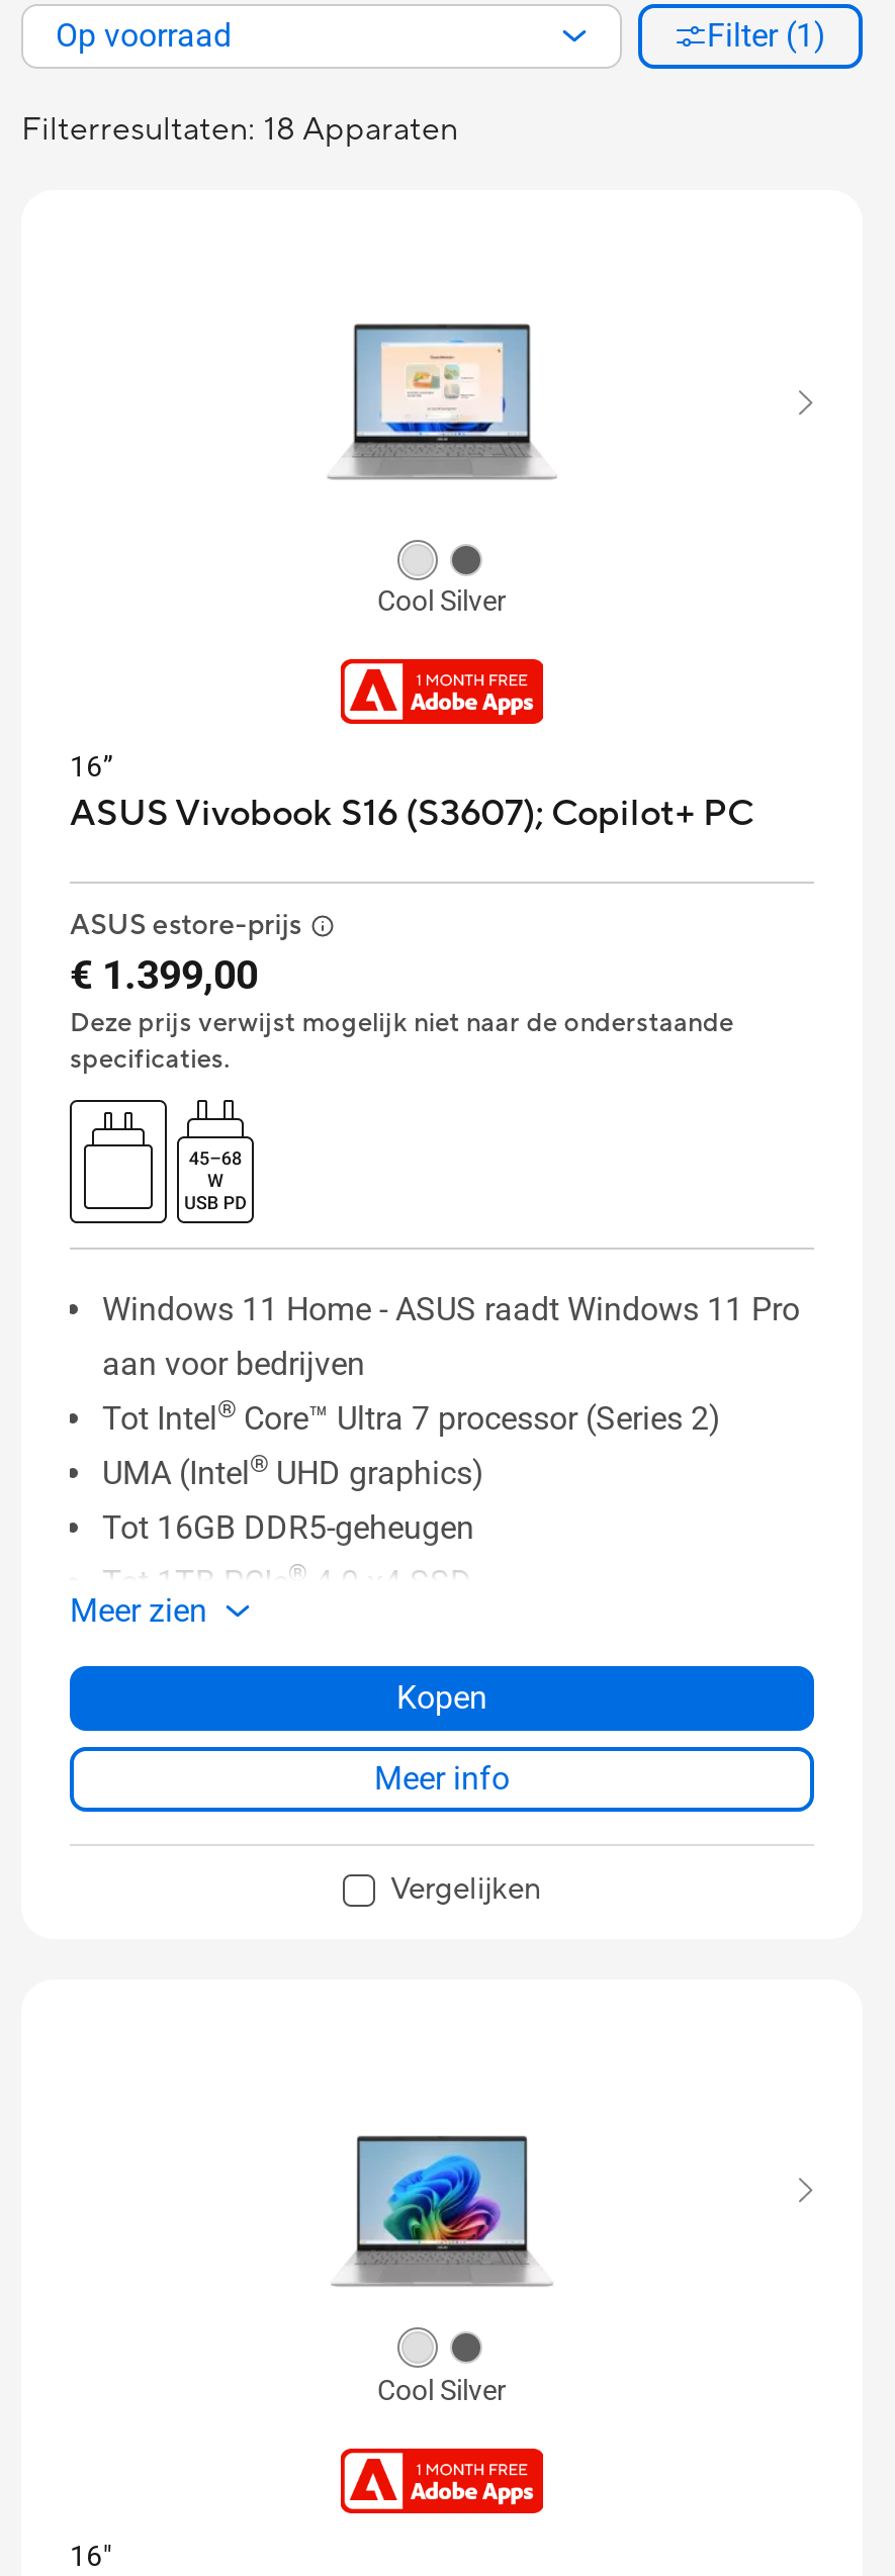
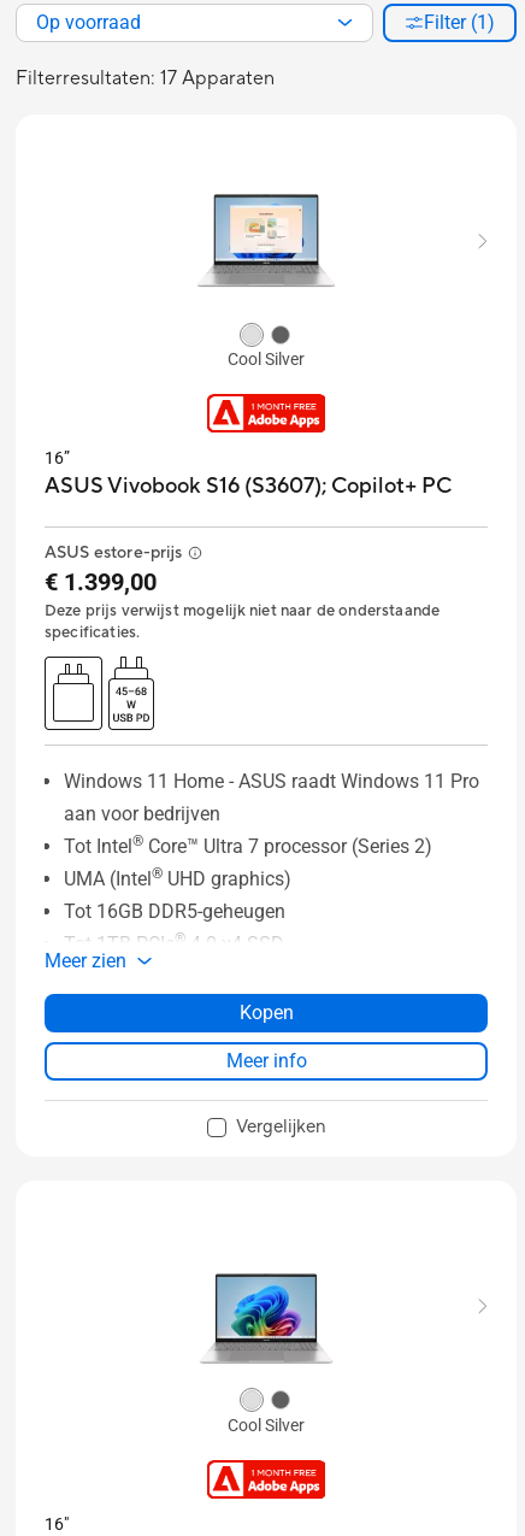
[21,109,458,150] Filterresultaten: 18 Apparaten -> [16,66,275,90] Filterresultaten: 17 Apparaten

